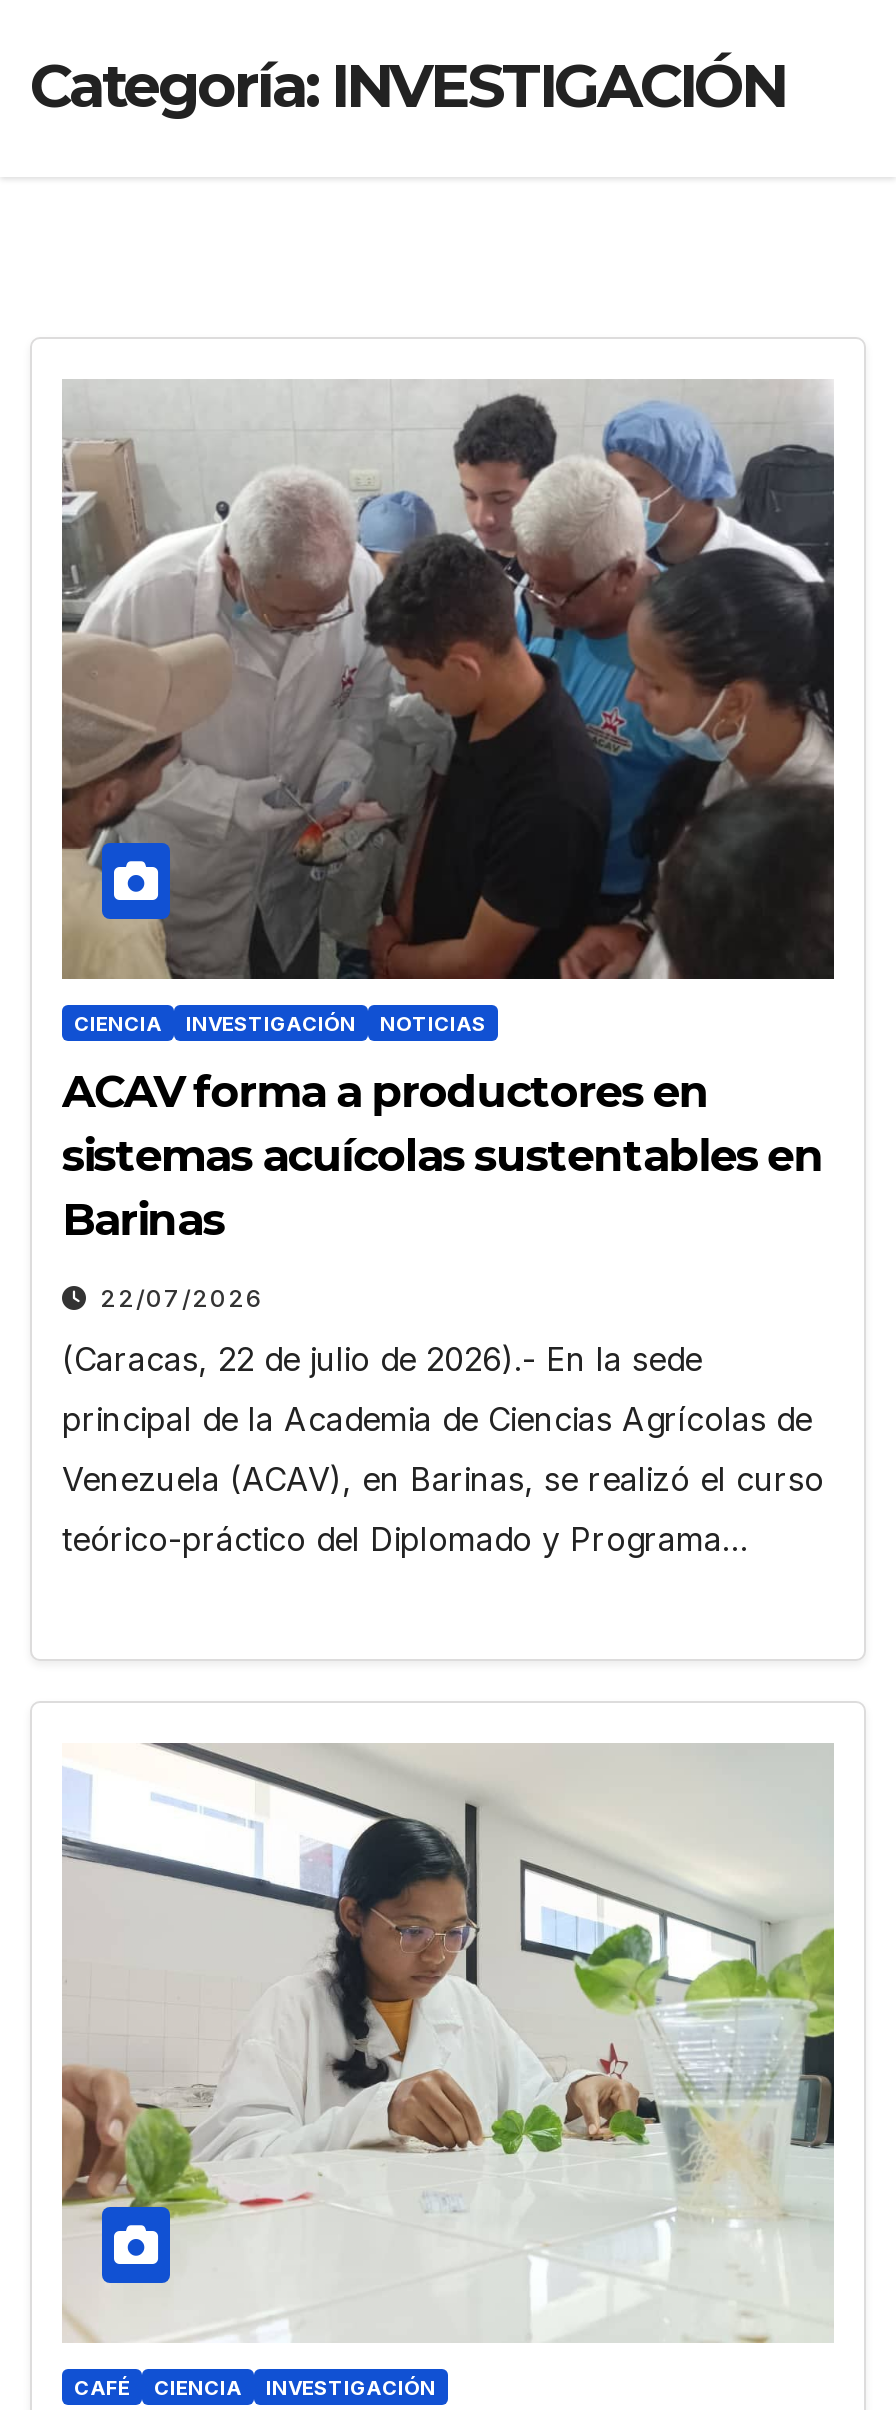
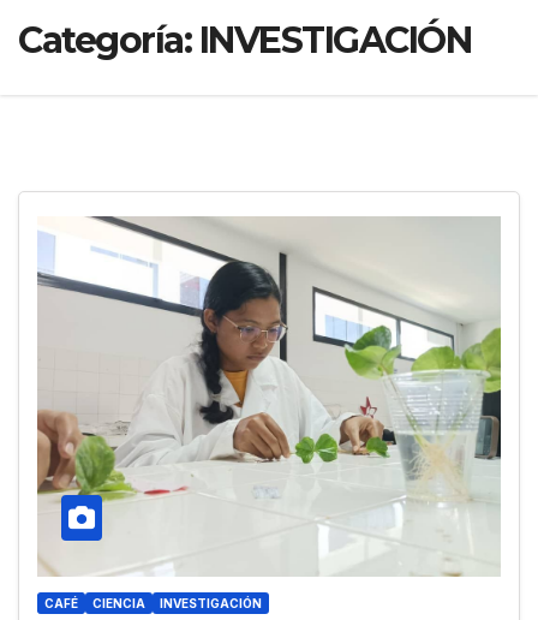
[60,379,836,1559] [image] | CIENCIA | INVESTIGACIÓN | NOTICIAS | ACAV forma a productores en | sistemas acuícolas sustentables en | Barinas | 22/07/2026 | (Caracas, 22 de julio de 2026).- En la sede | principal de la Academia de Ciencias Agrícolas de | Venezuela (ACAV), en Barinas, se realizó el curso | teórico-práctico del Diplomado y Programa… -> none

